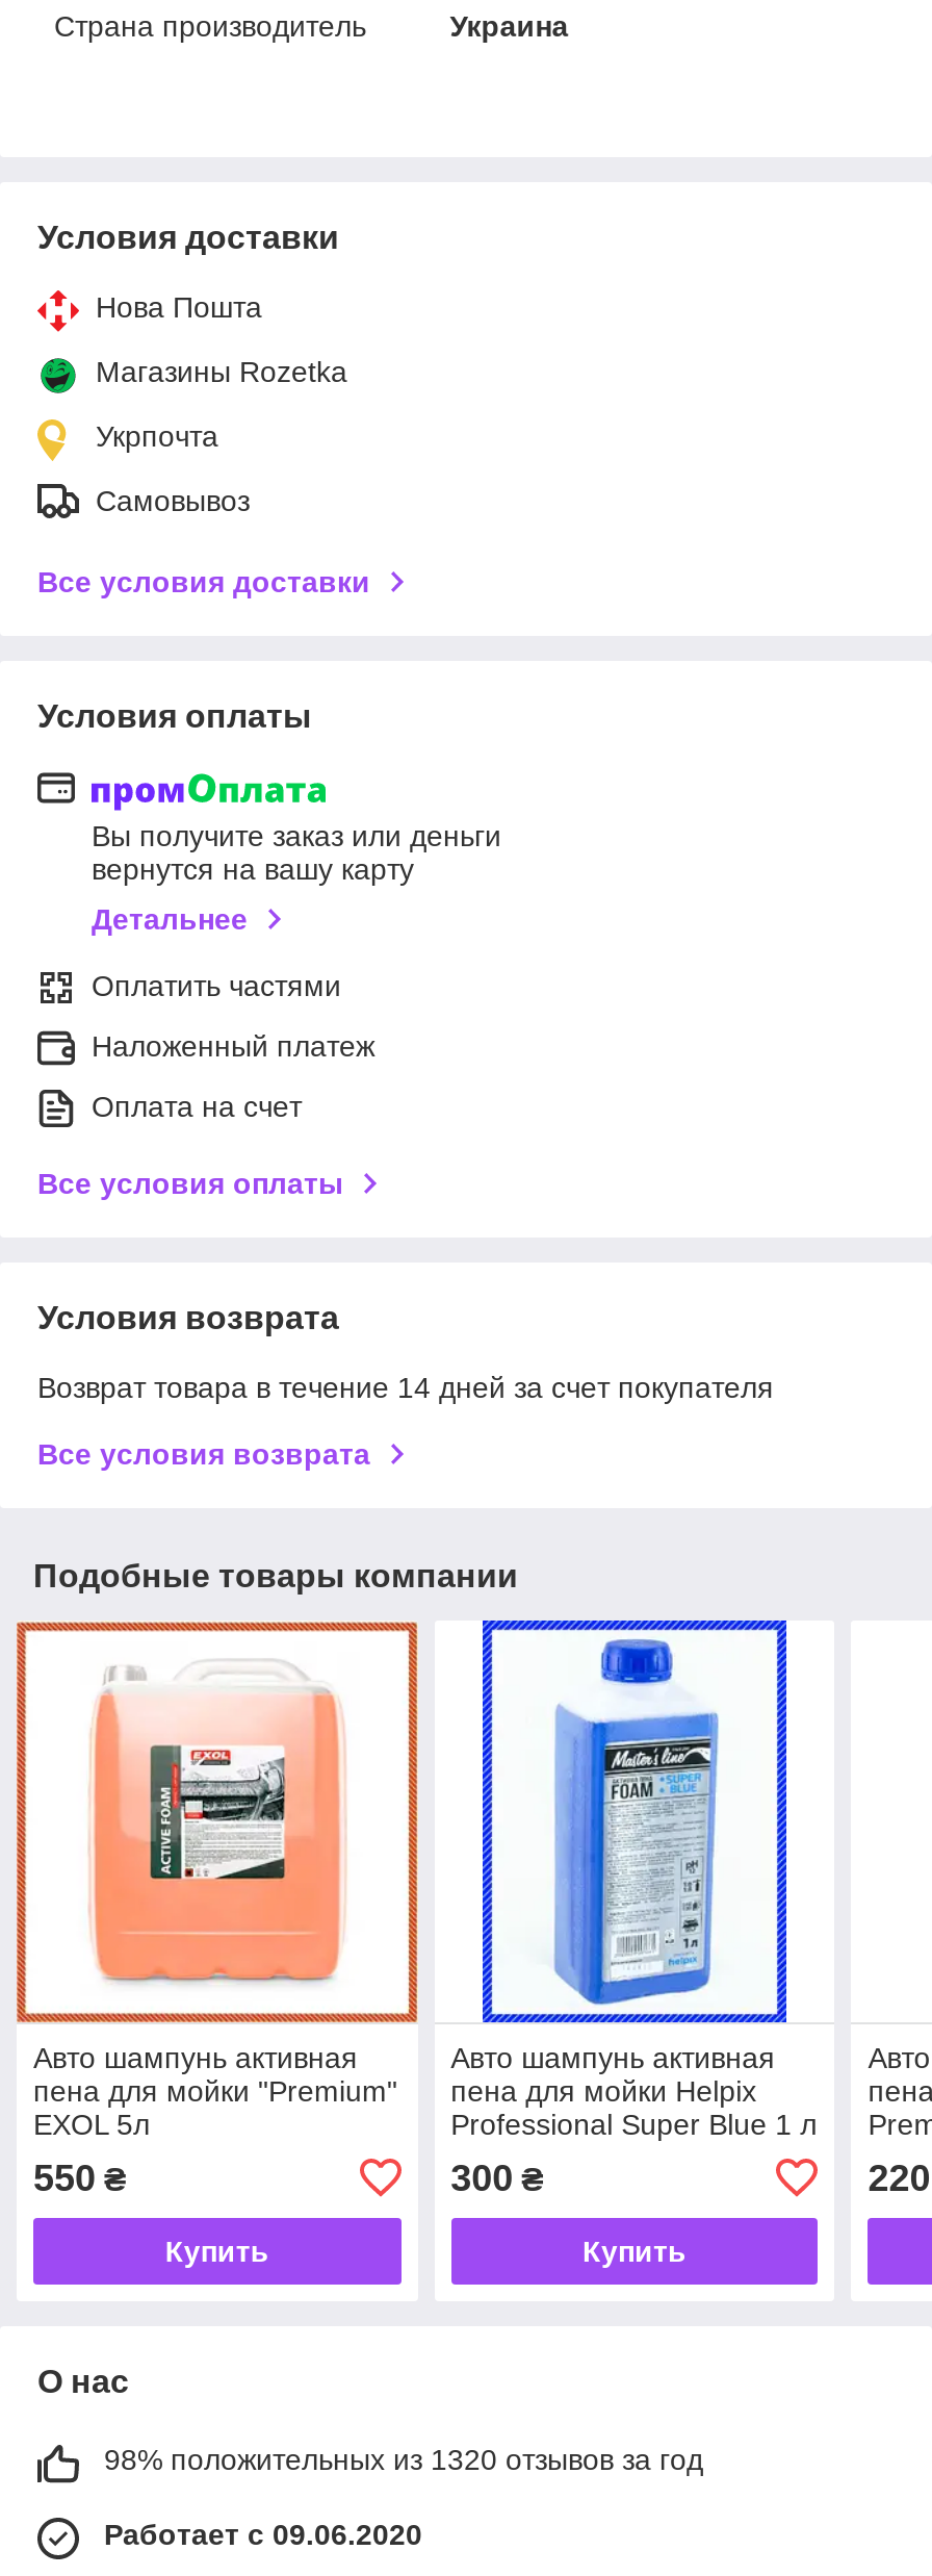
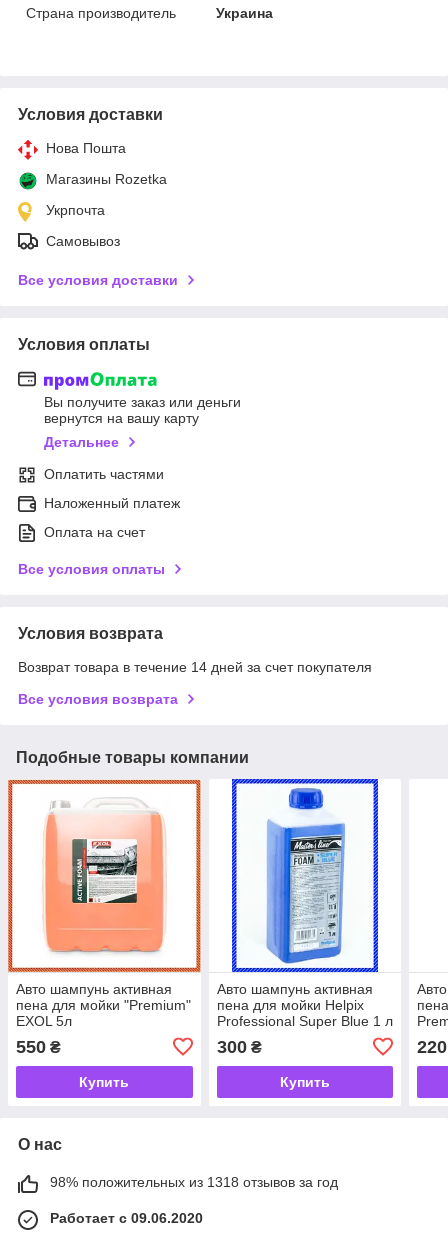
[104,2442,703,2476] 98% положительных из 1320 отзывов за год -> [50,1174,338,1190] 98% положительных из 1318 отзывов за год

